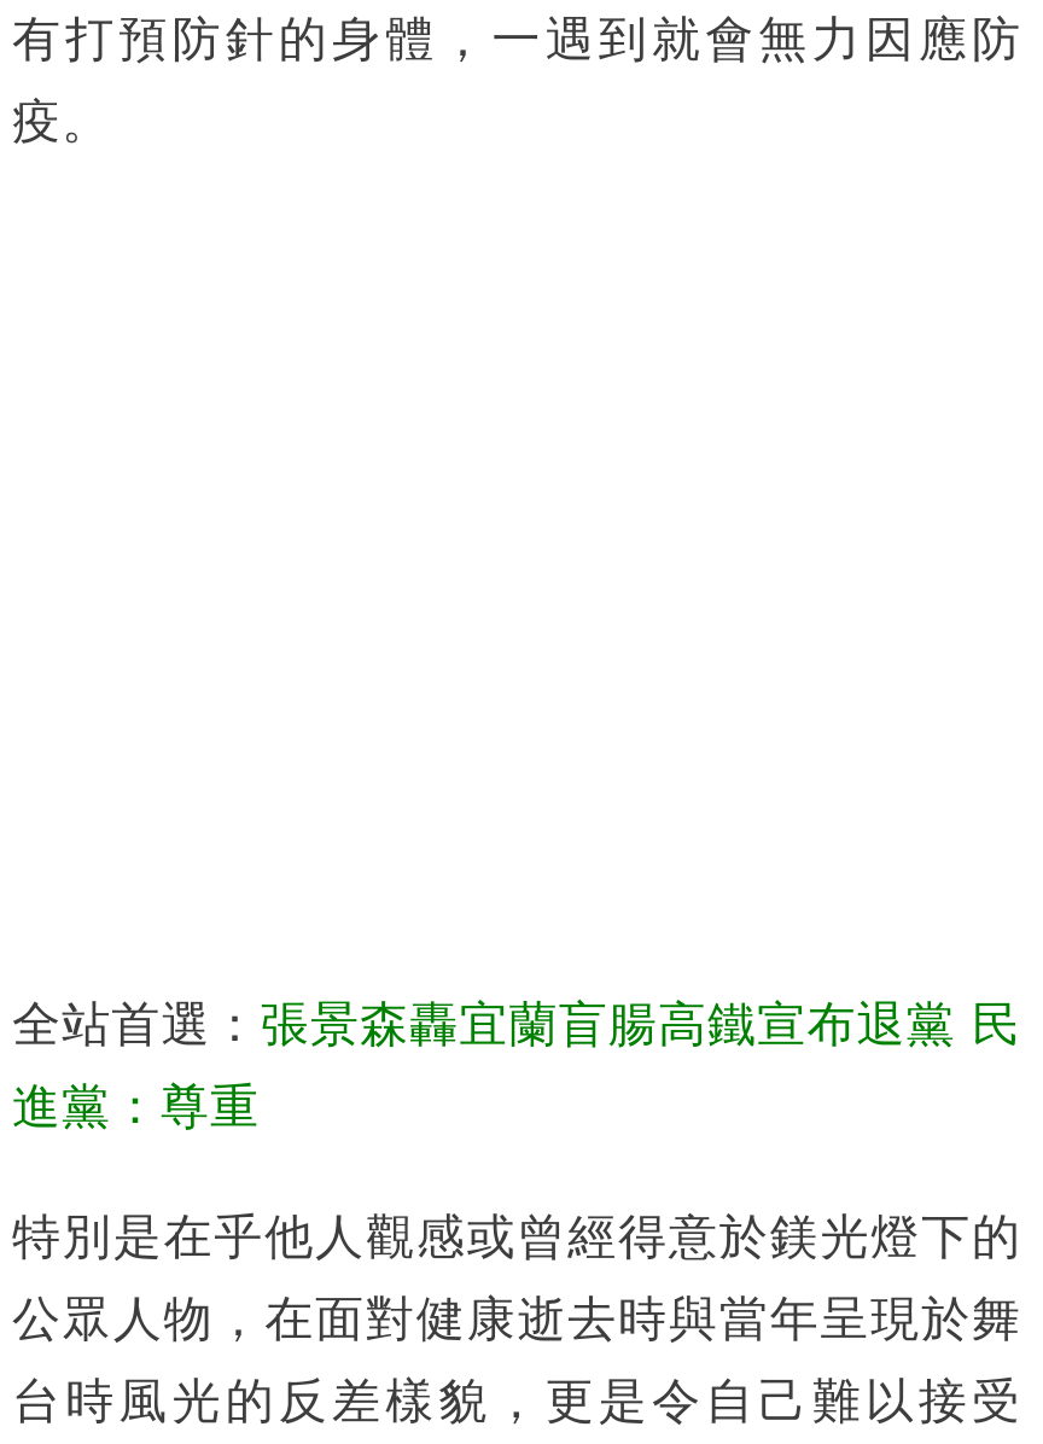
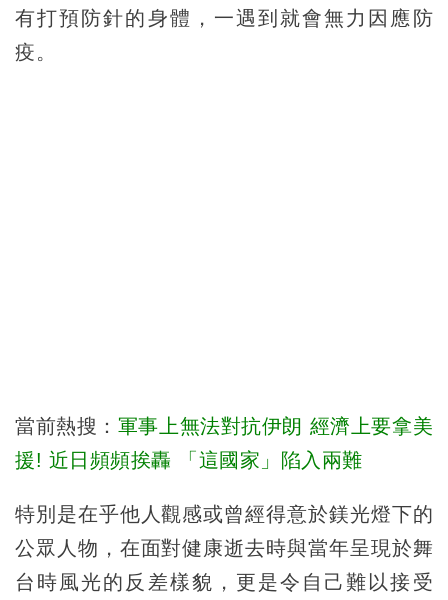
[12,997,1021,1050] 全站首選：張景森轟宜蘭盲腸高鐵宣布退黨 民 -> [15,415,433,437] 當前熱搜：軍事上無法對抗伊朗 經濟上要拿美
[12,1079,260,1132] 進黨：尊重 -> [15,449,362,471] 援! 近日頻頻挨轟 「這國家」陷入兩難

